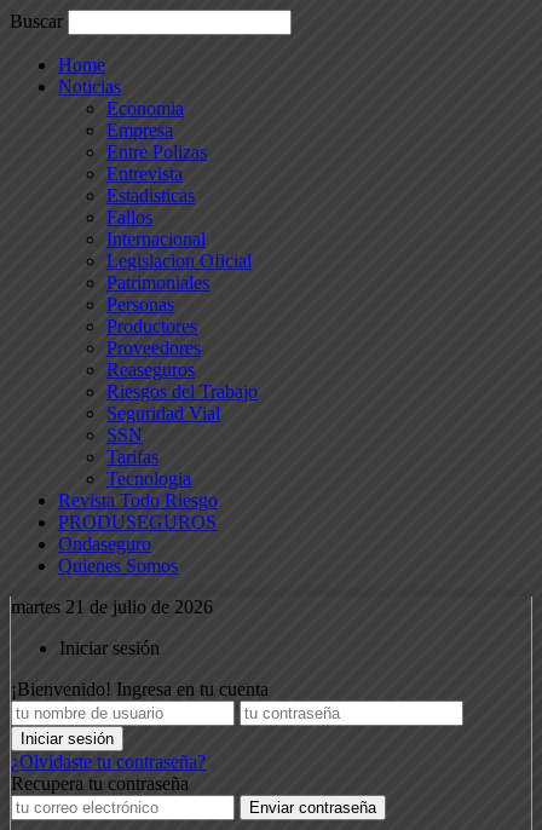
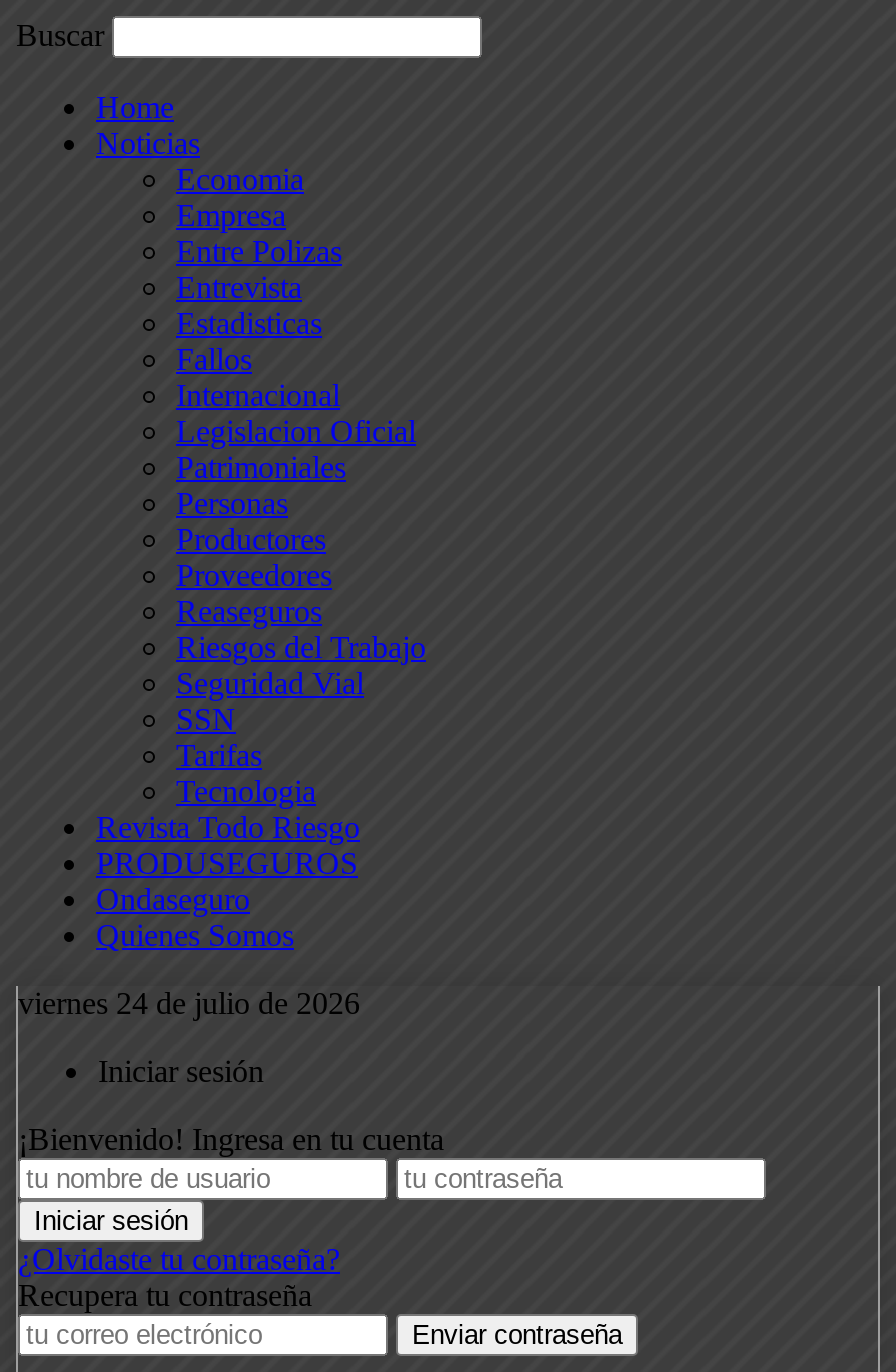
[11,596,213,617] martes 21 de julio de 2026 -> [18,986,360,1020] viernes 24 de julio de 2026

